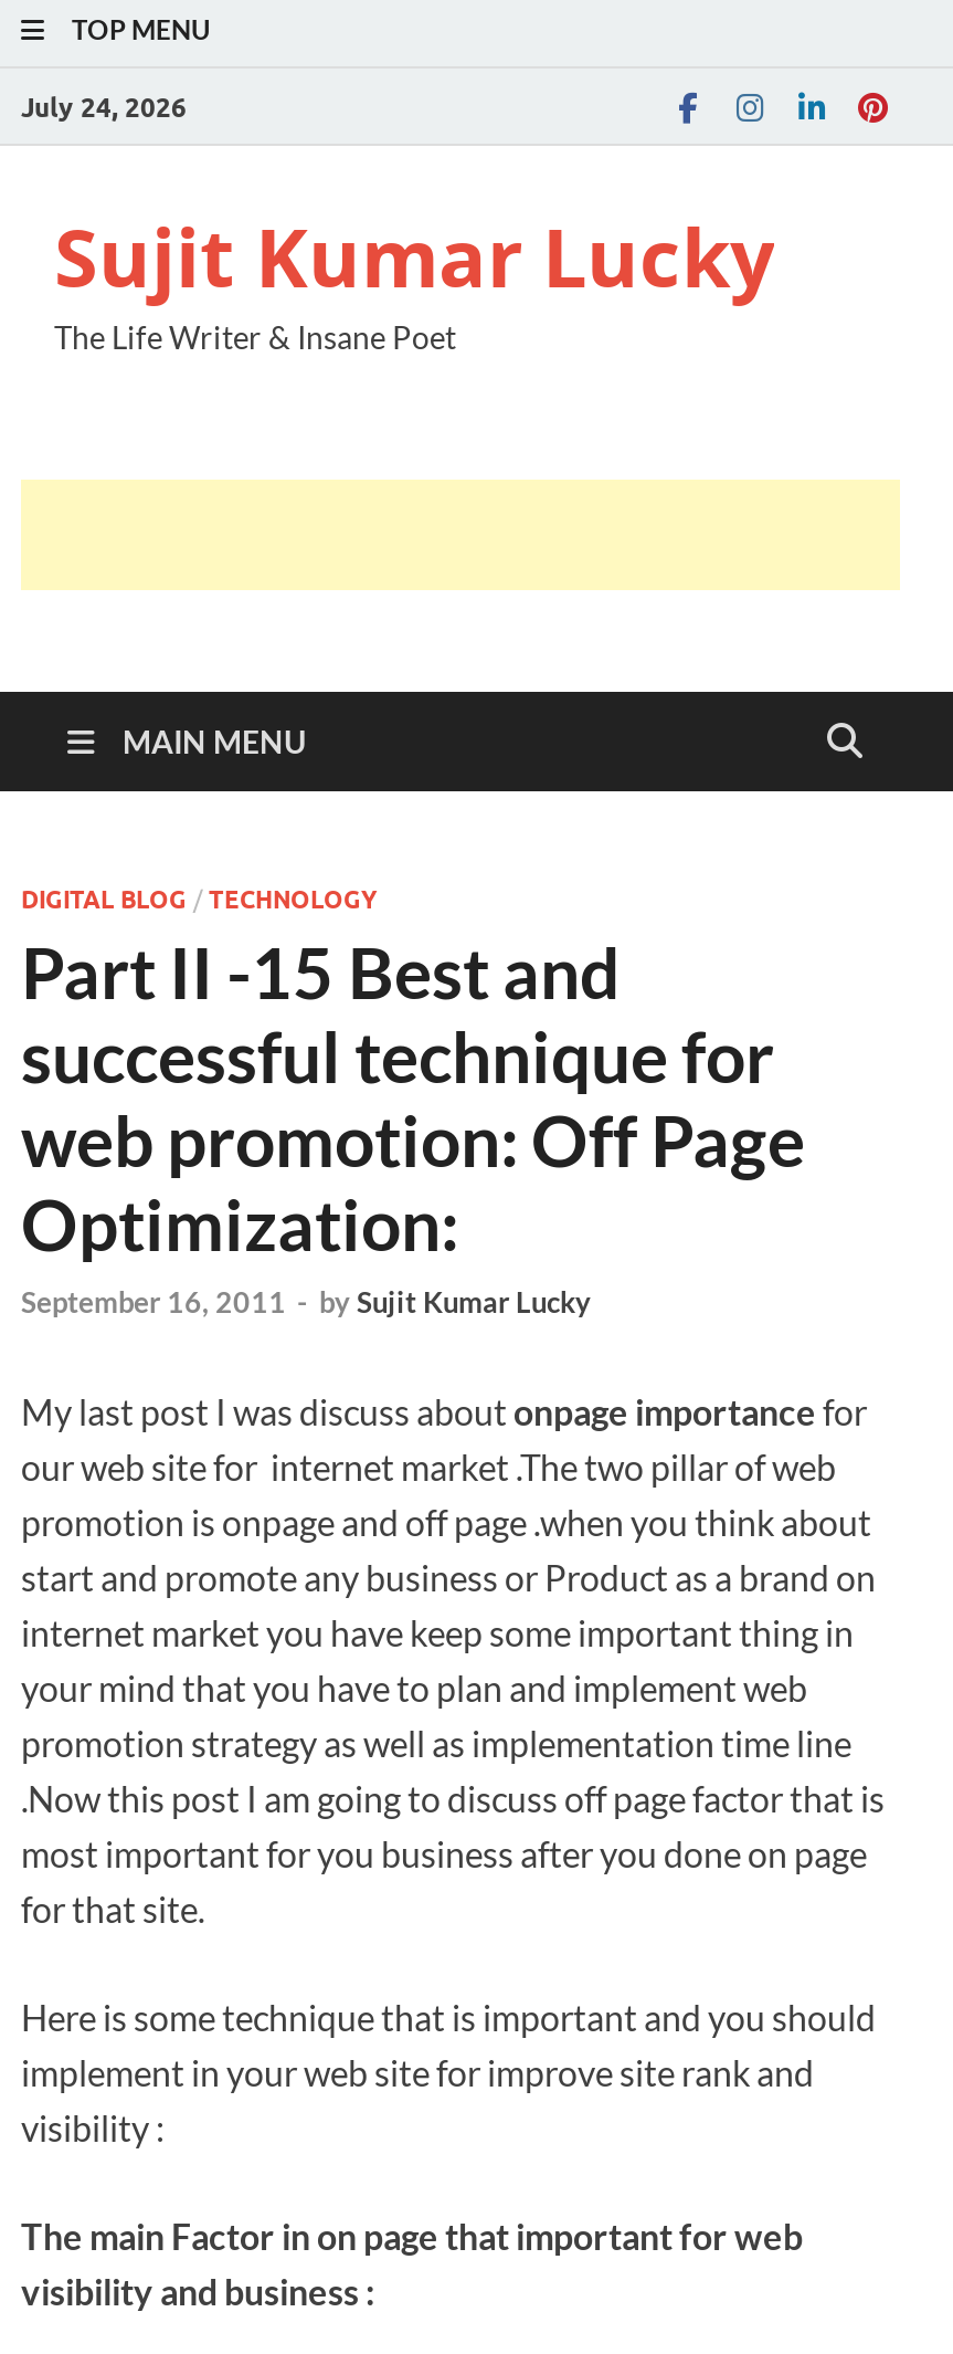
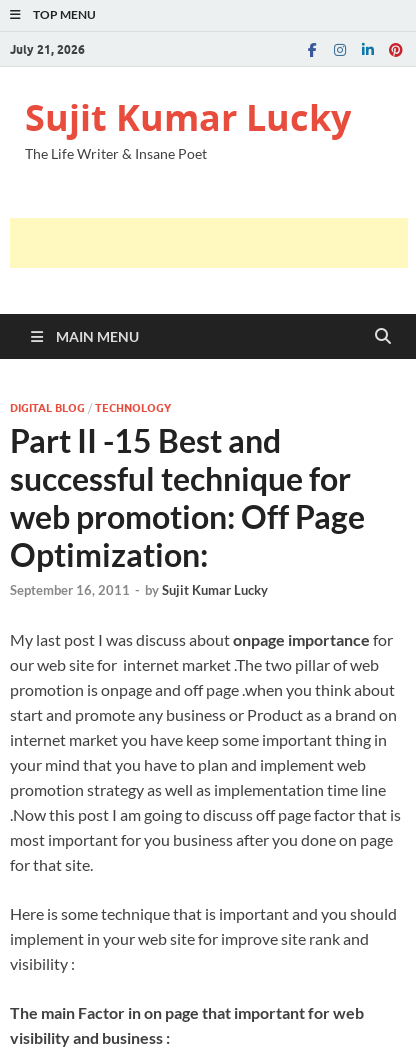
[21,90,187,123] July 24, 2026 -> [10,41,85,56] July 21, 2026

